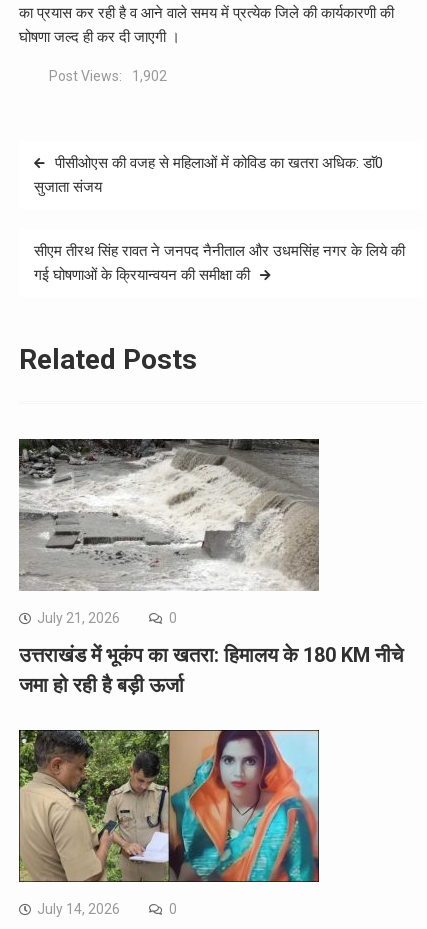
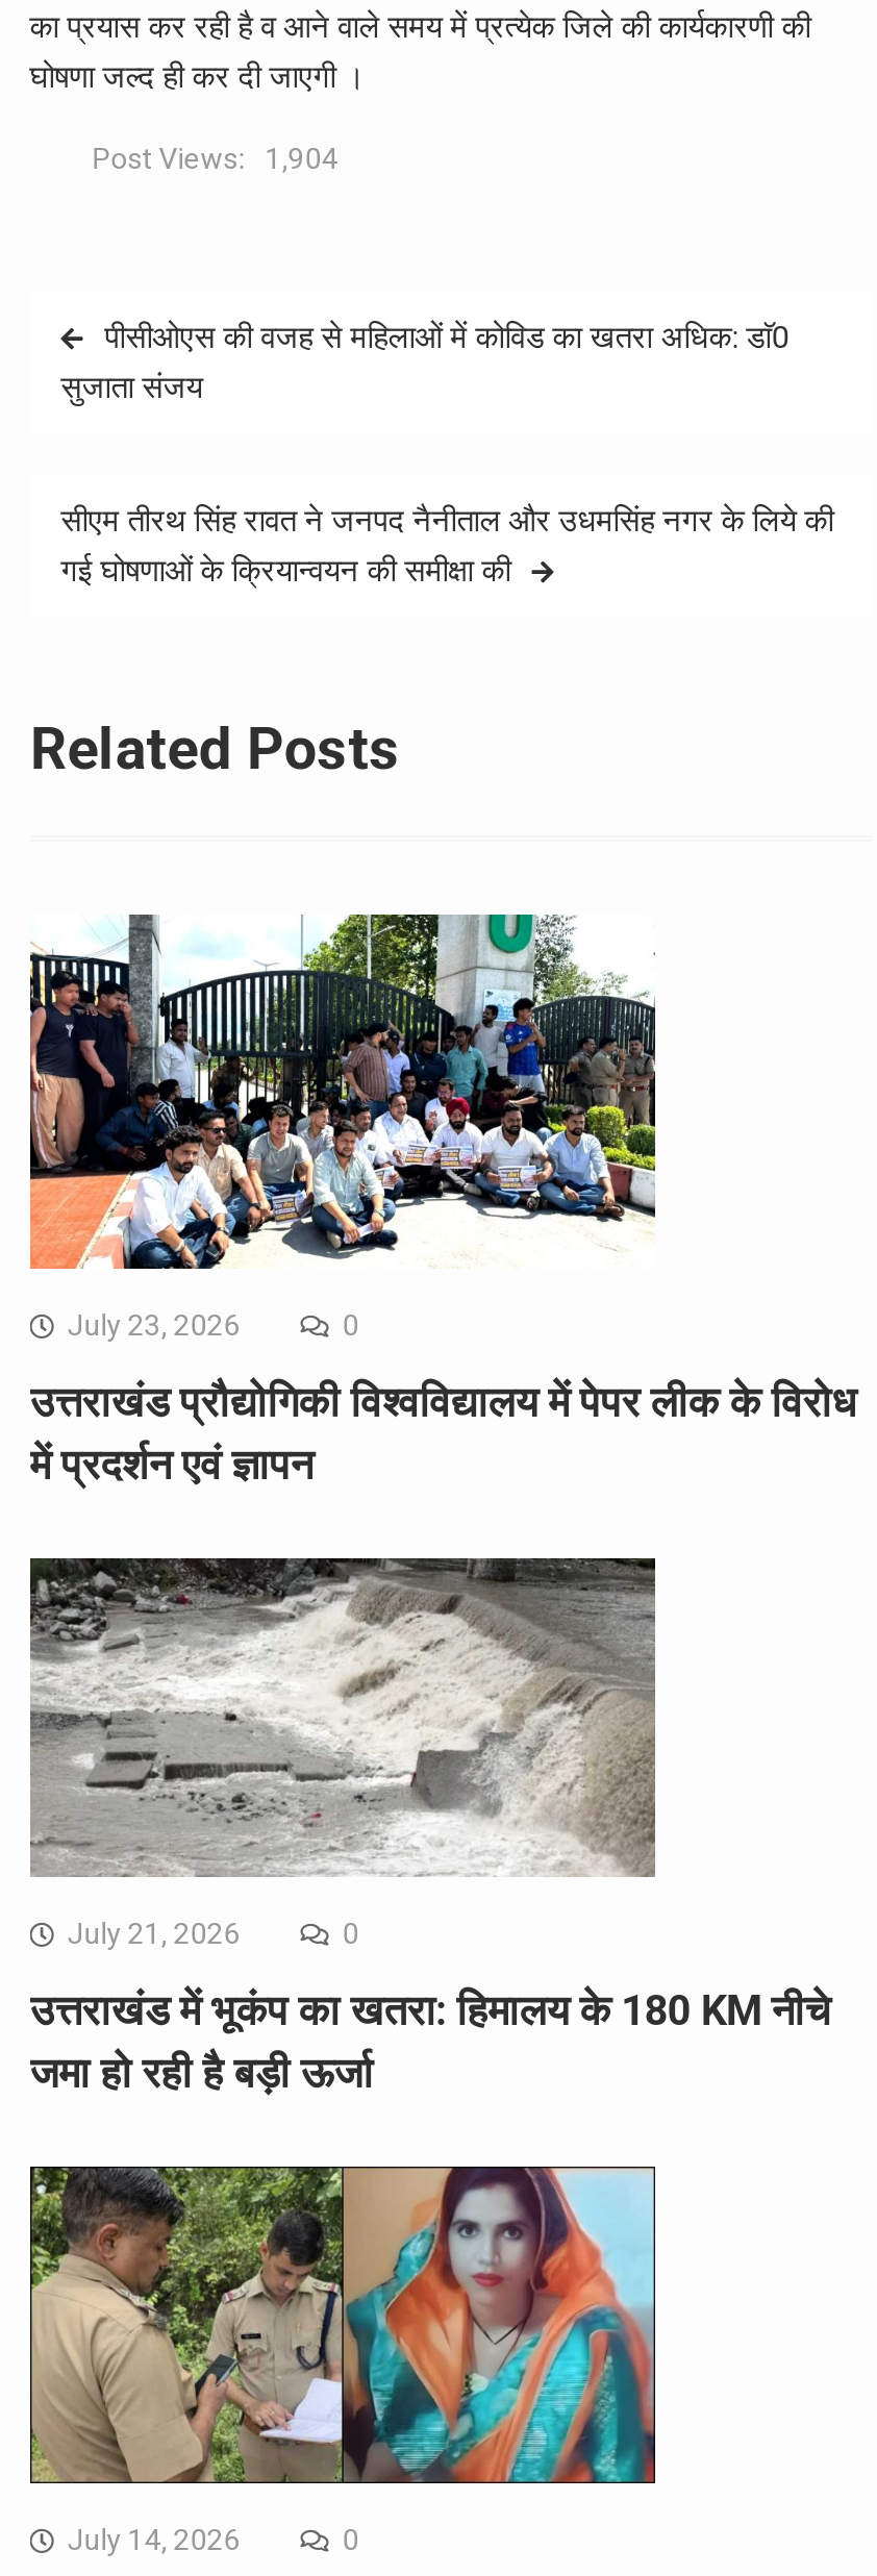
[49,68,167,84] Post Views: 1,902 -> [92,142,338,175] Post Views: 1,904
none -> [28,912,857,1490] [image] | July 23, 2026 | 0 | उत्तराखंड प्रौद्योगिकी विश्वविद्यालय में पेपर लीक के विरोध | में प्रदर्शन एवं ज्ञापन

